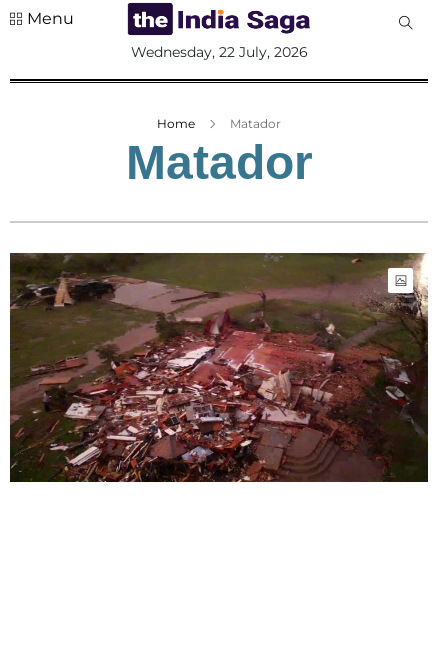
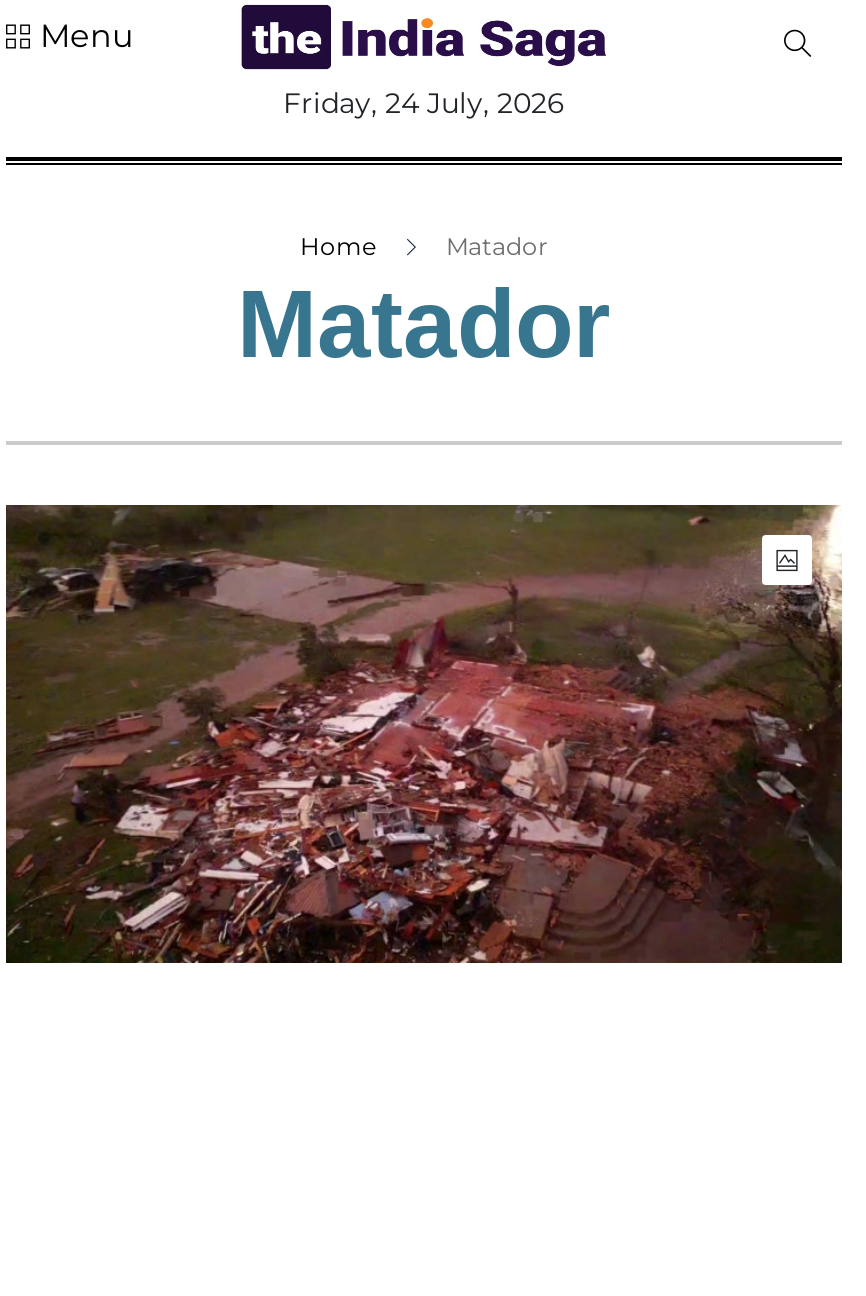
[130,43,307,61] Wednesday, 22 July, 2026 -> [283,84,565,120] Friday, 24 July, 2026

